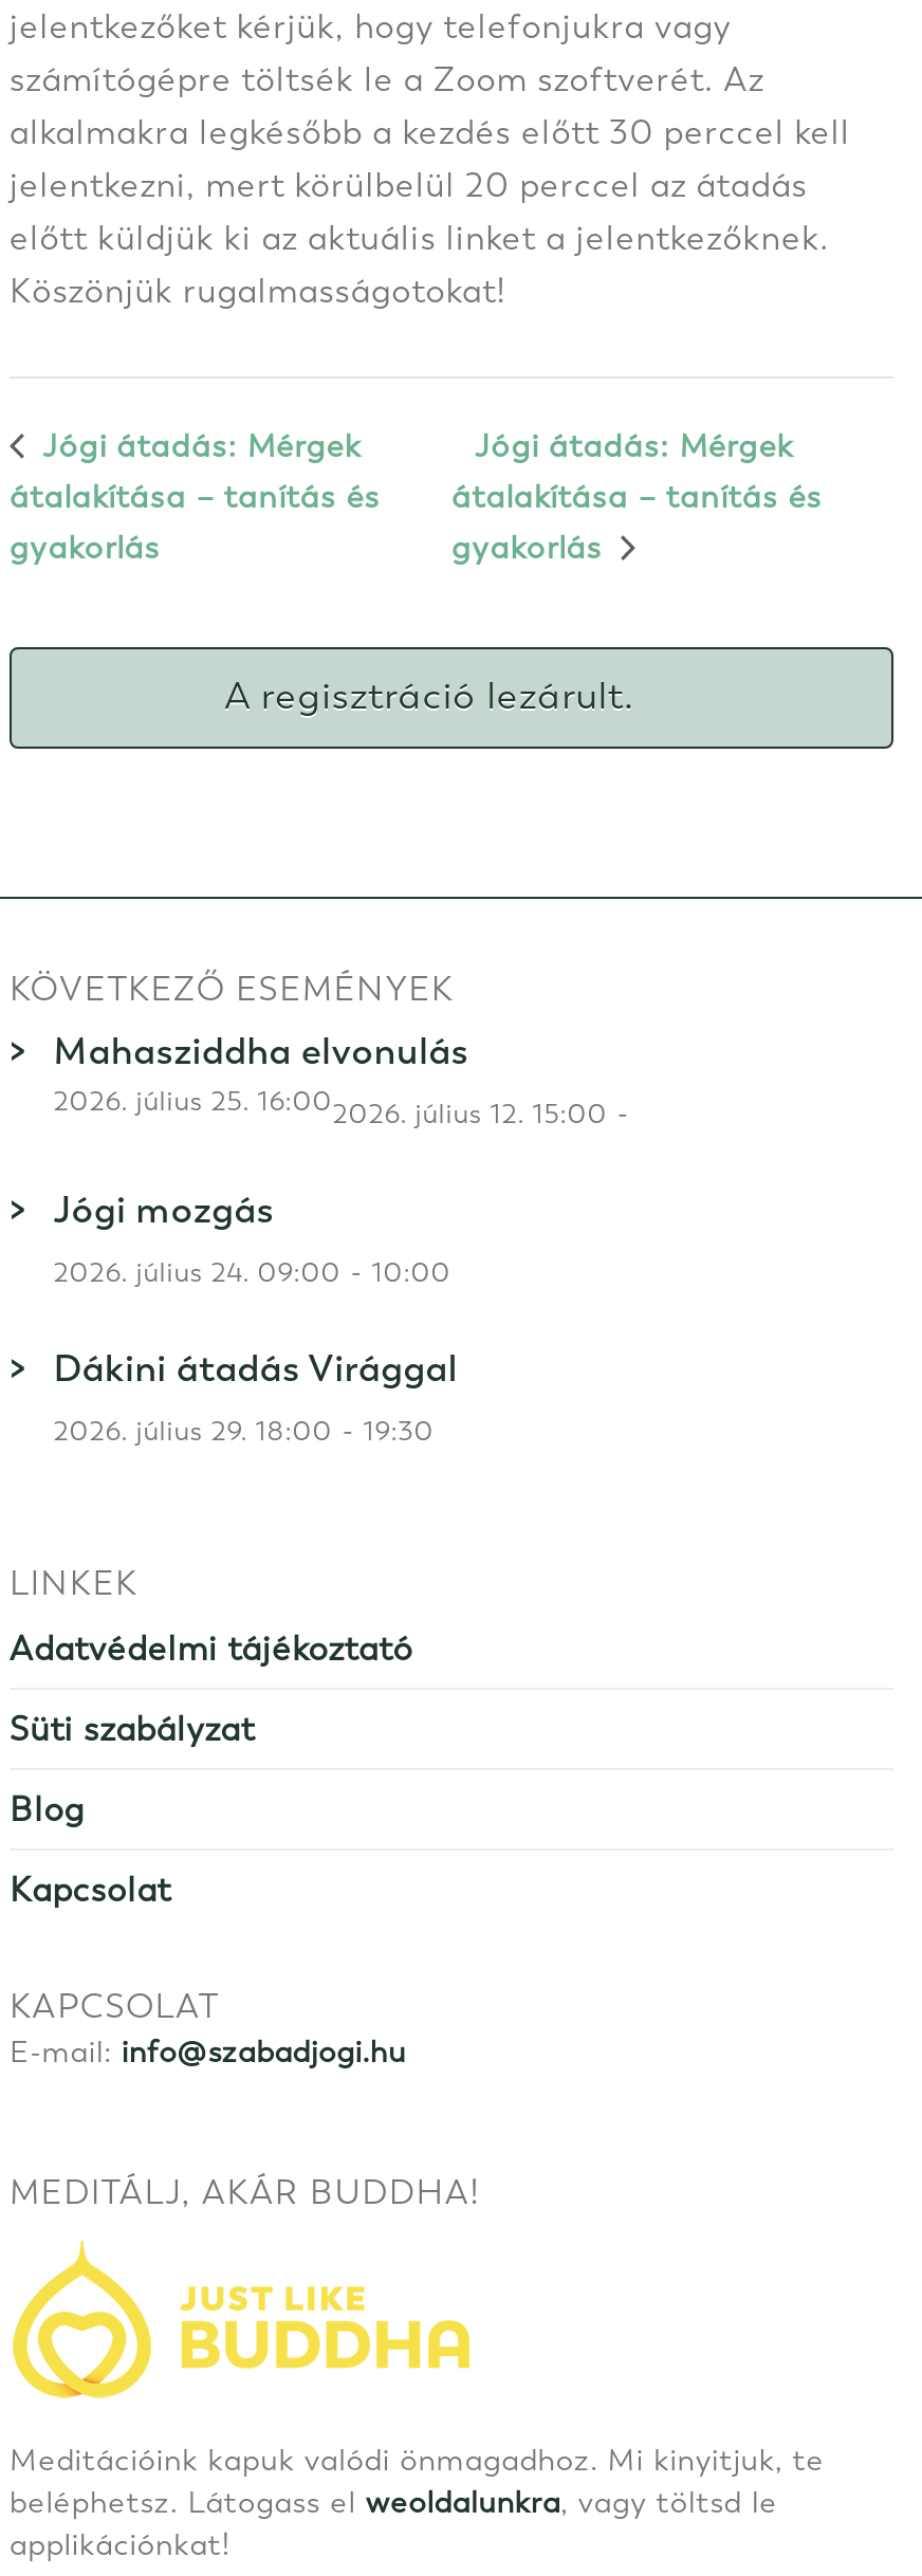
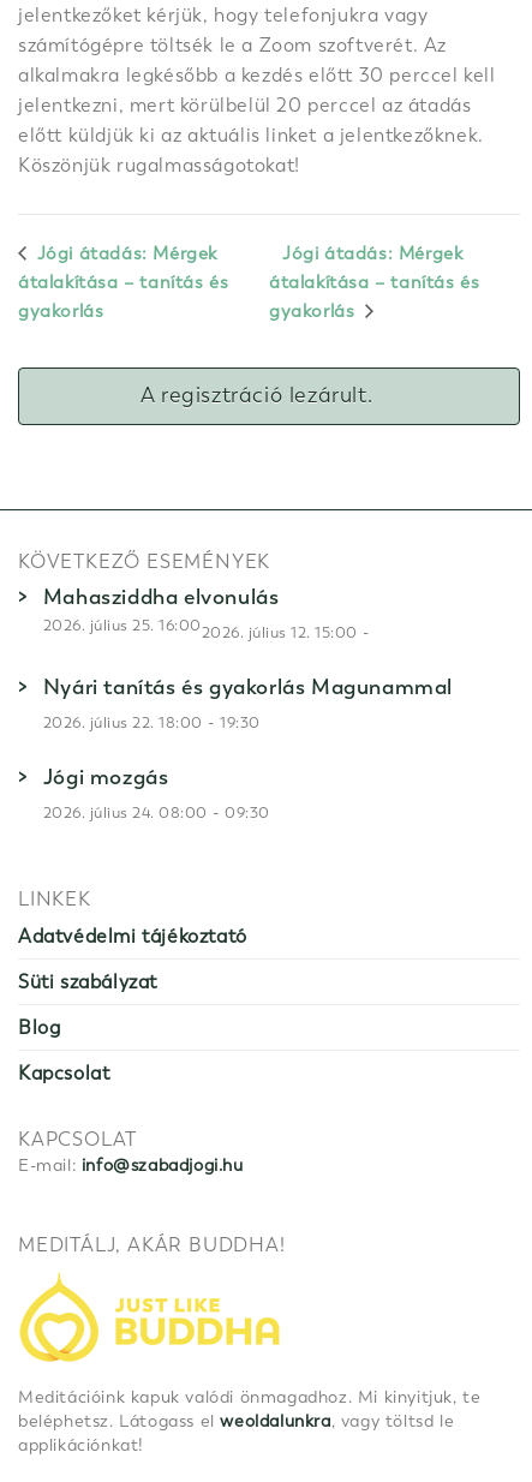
none -> [43,674,453,733] Nyári tanítás és gyakorlás Magunammal | 2026. július 22. 18:00 - 19:30
moved [54,1187,275,1234] -> [43,764,169,791]: Jógi mozgás
[54,1255,458,1449] 2026. július 24. 09:00 - 10:00 | Dákini átadás Virággal | 2026. július 29. 18:00 - 19:30 -> [43,803,270,823] 2026. július 24. 08:00 - 09:30

